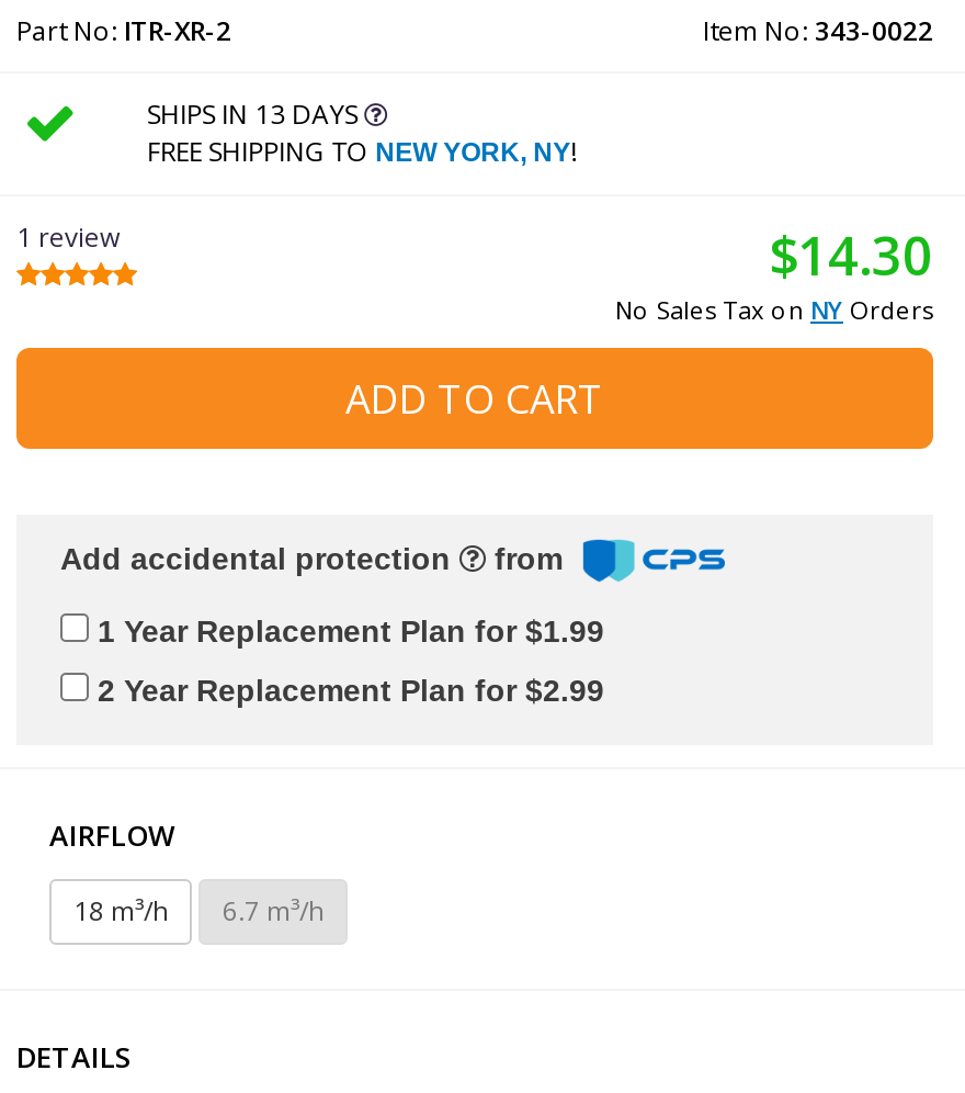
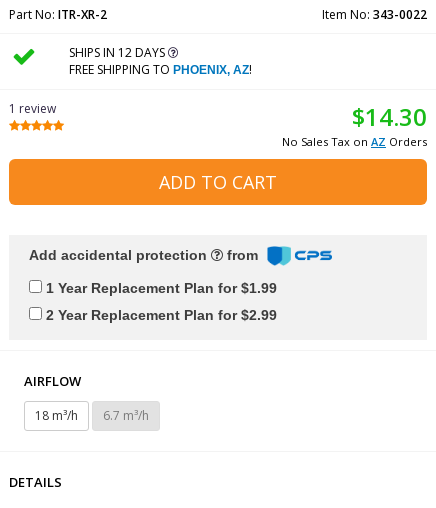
[147,95,577,170] SHIPS IN 13 DAYS | FREE SHIPPING TO NEW YORK, NY! -> [69,44,252,78] SHIPS IN 12 DAYS | FREE SHIPPING TO PHOENIX, AZ!
[615,293,933,326] No Sales Tax on NY Orders -> [282,134,427,149] No Sales Tax on AZ Orders

